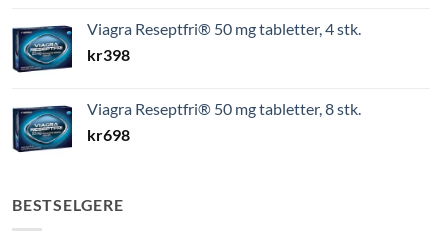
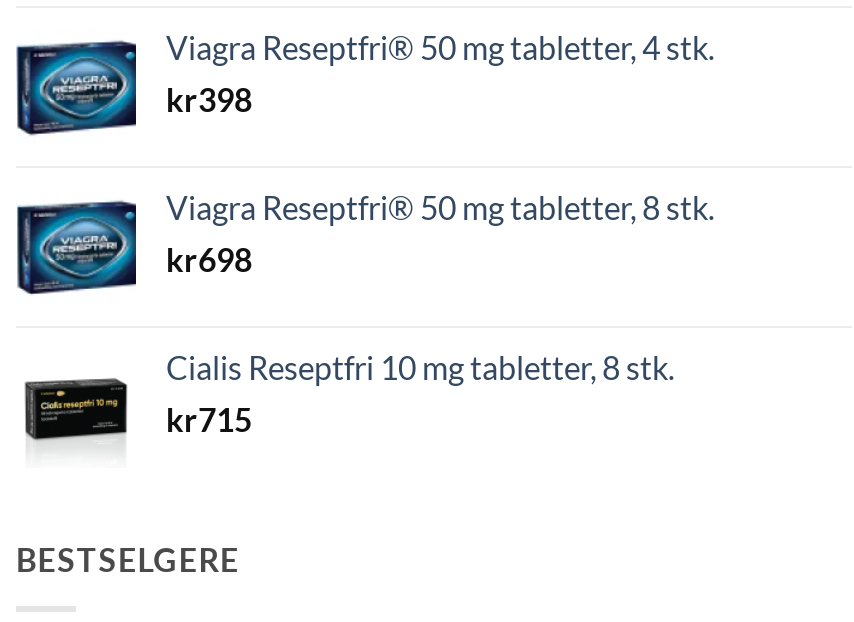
none -> [24,348,674,446] [image] | Cialis Reseptfri 10 mg tabletter, 8 stk. | kr715

